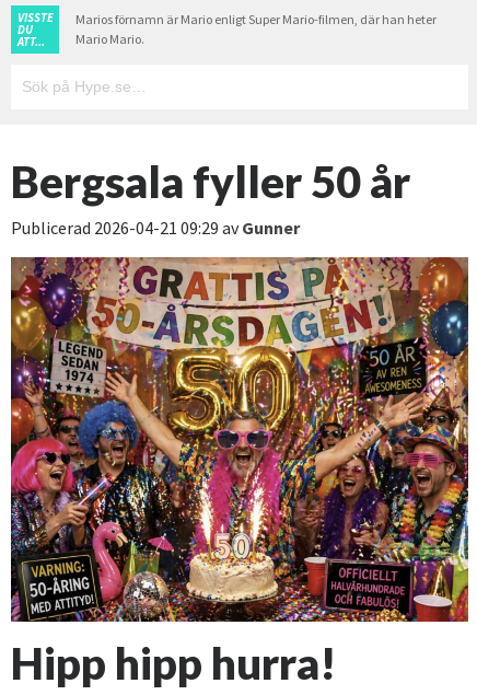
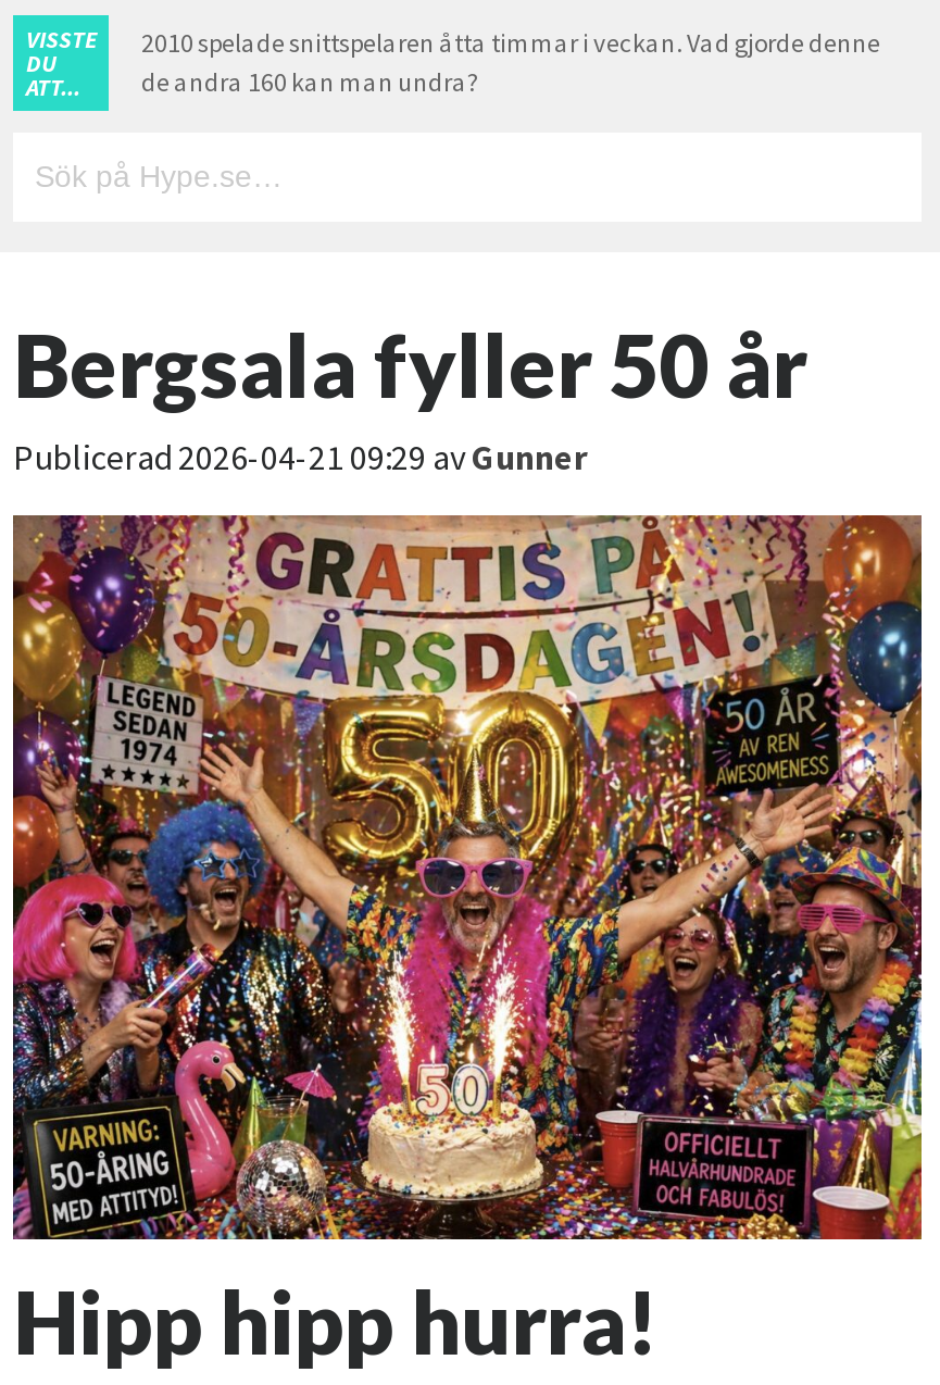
[75,11,437,47] Marios förnamn är Mario enligt Super Mario-filmen, där han heter | Mario Mario. -> [141,26,880,98] 2010 spelade snittspelaren åtta timmar i veckan. Vad gjorde denne | de andra 160 kan man undra?

